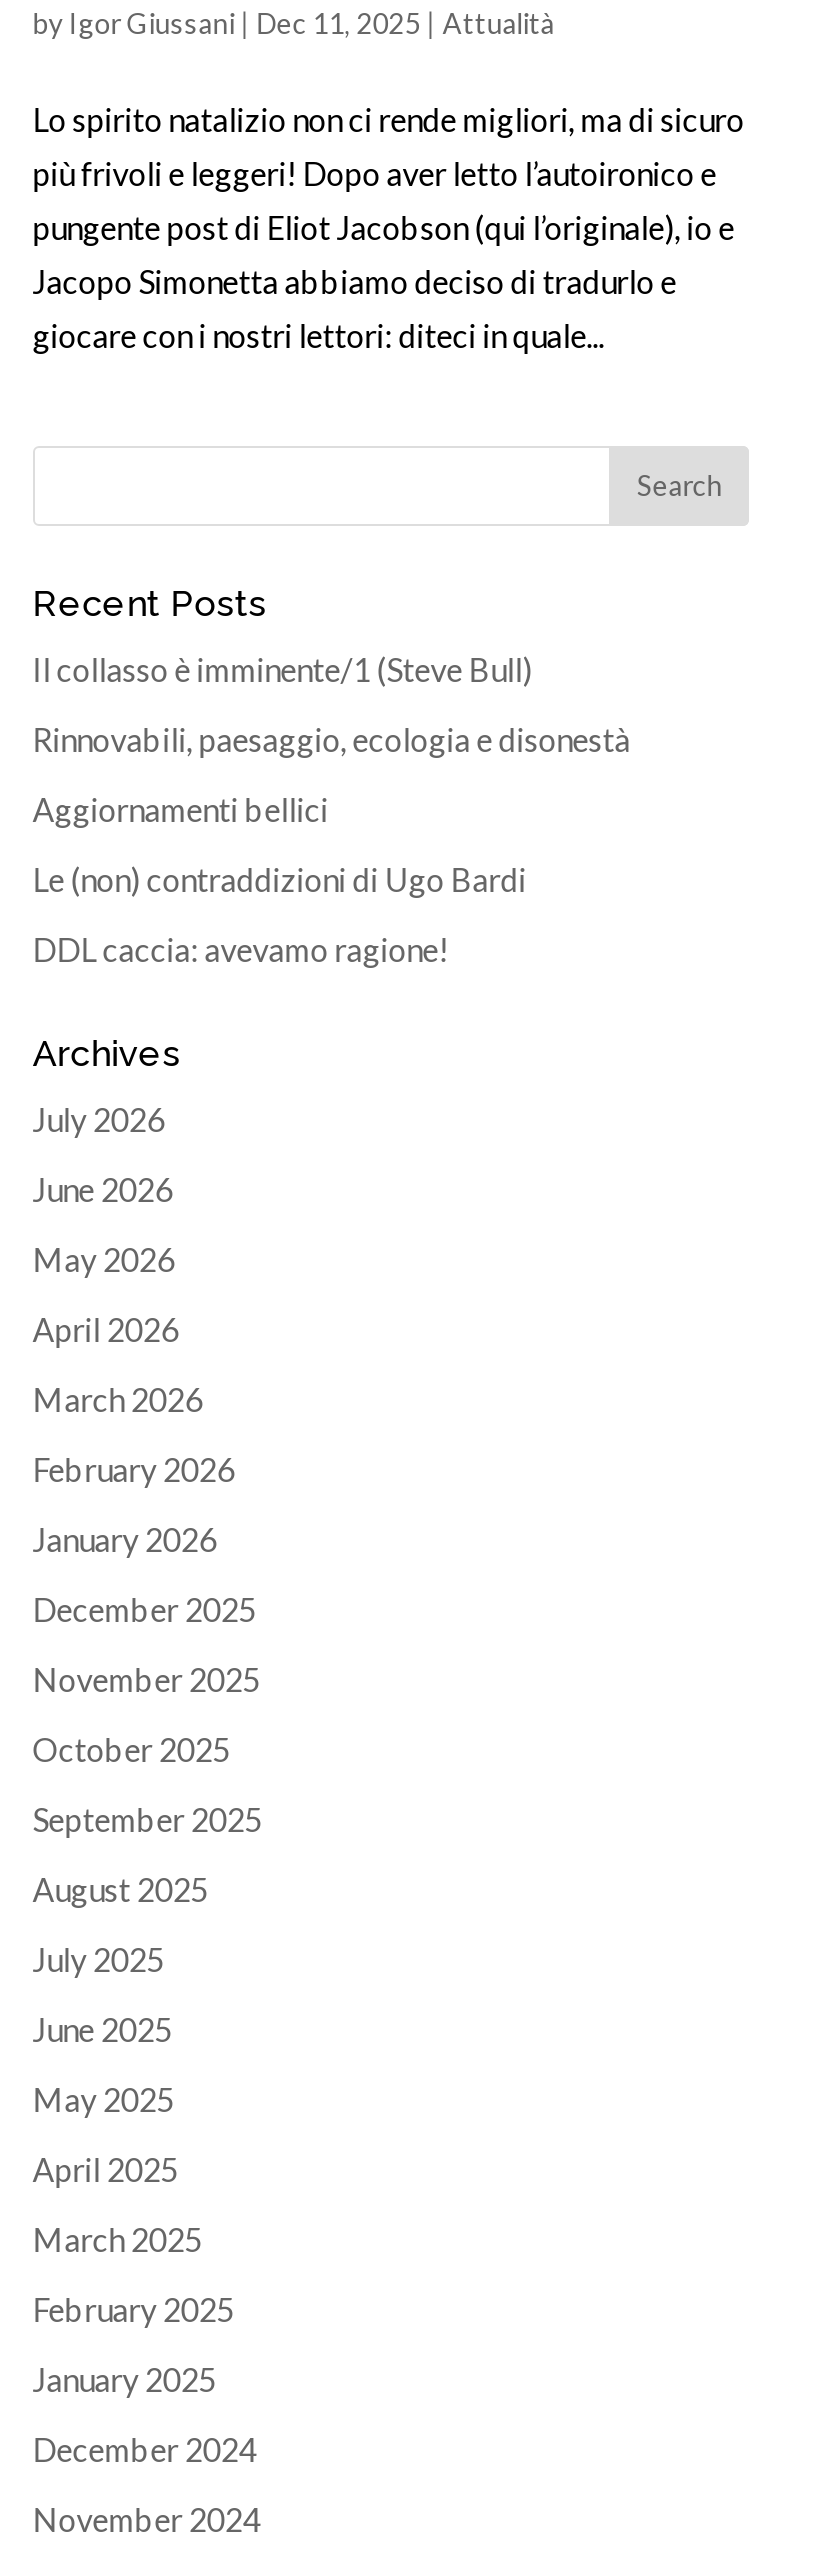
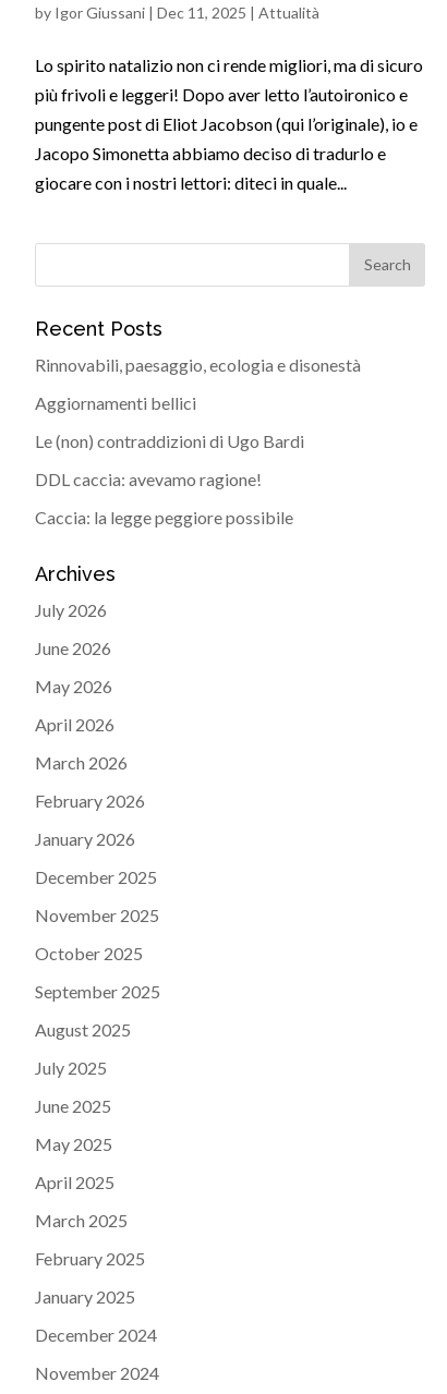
[33,650,533,688] Il collasso è imminente/1 (Steve Bull) -> none
moved [33,720,631,968] -> [35,354,361,489]: Rinnovabili, paesaggio, ecologia e disonestà | Aggiornamenti bellici | Le (non) contraddizioni di Ugo Bardi | DDL caccia: avevamo ragione!
none -> [35,507,293,527] Caccia: la legge peggiore possibile

